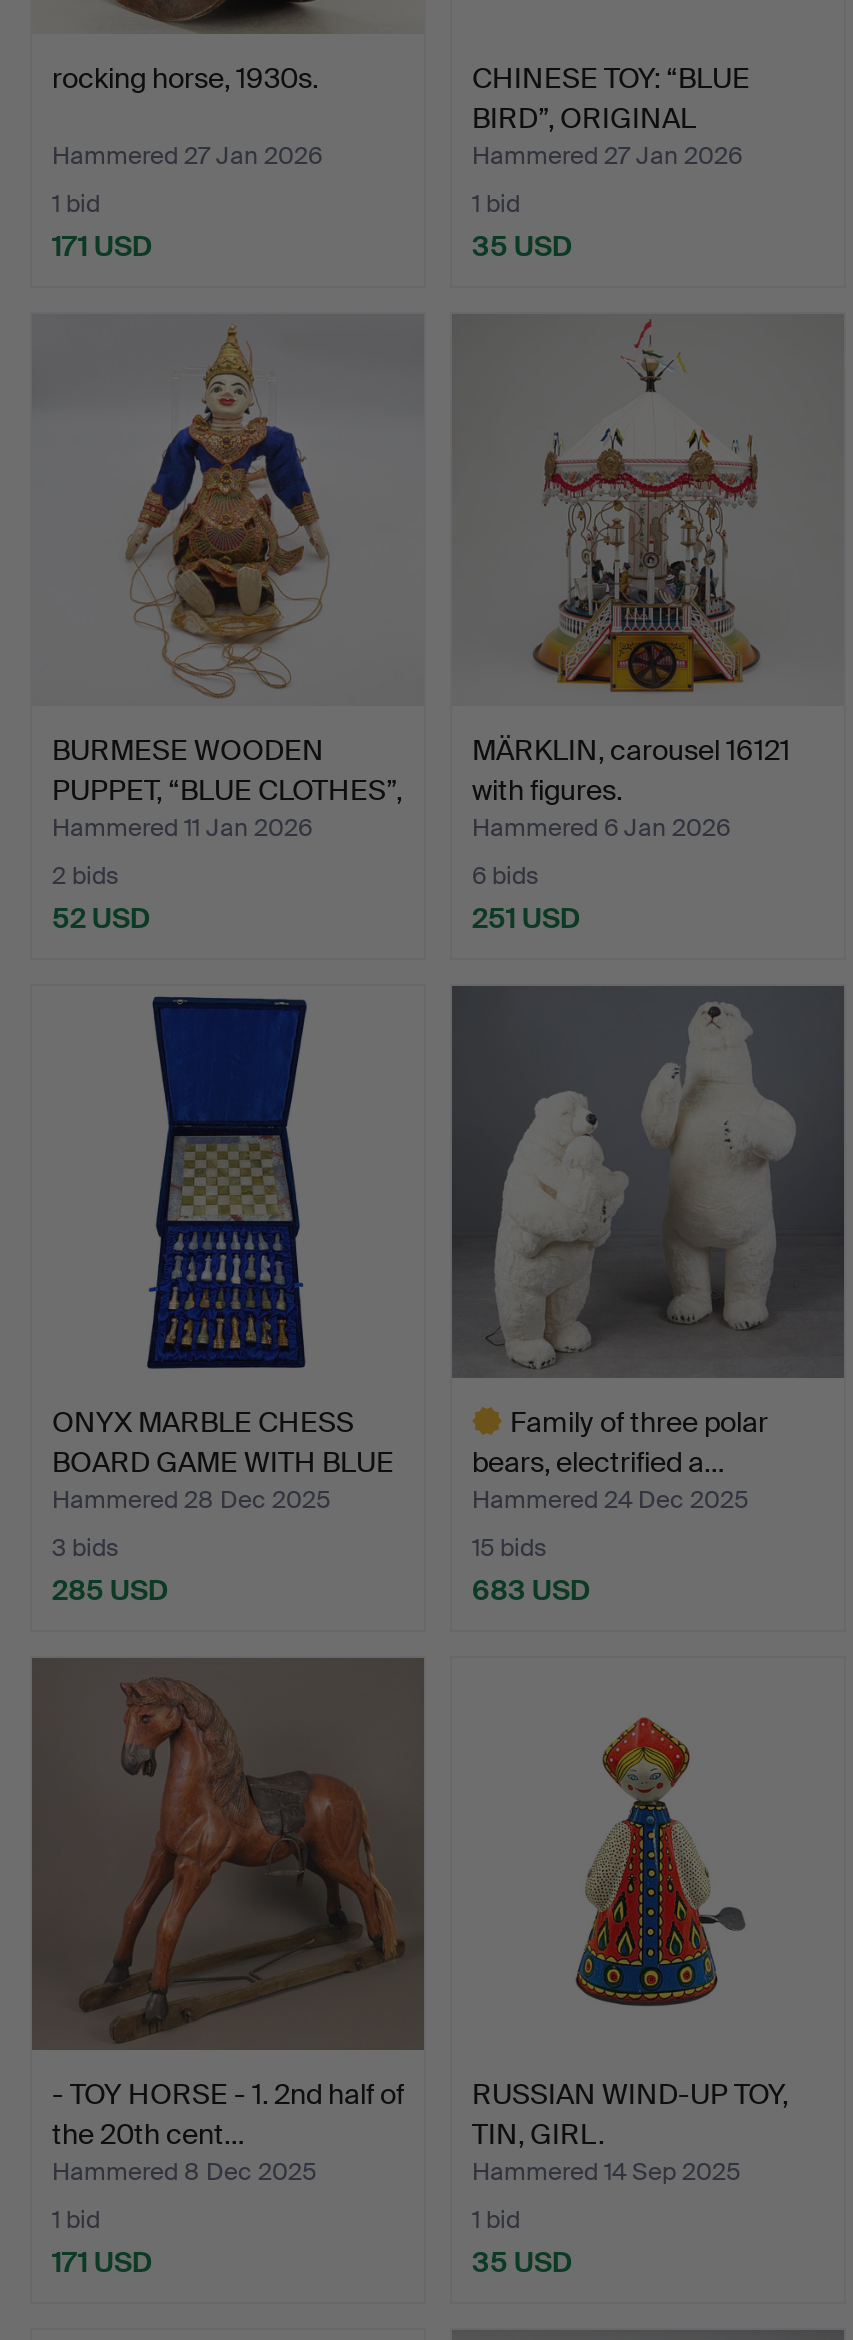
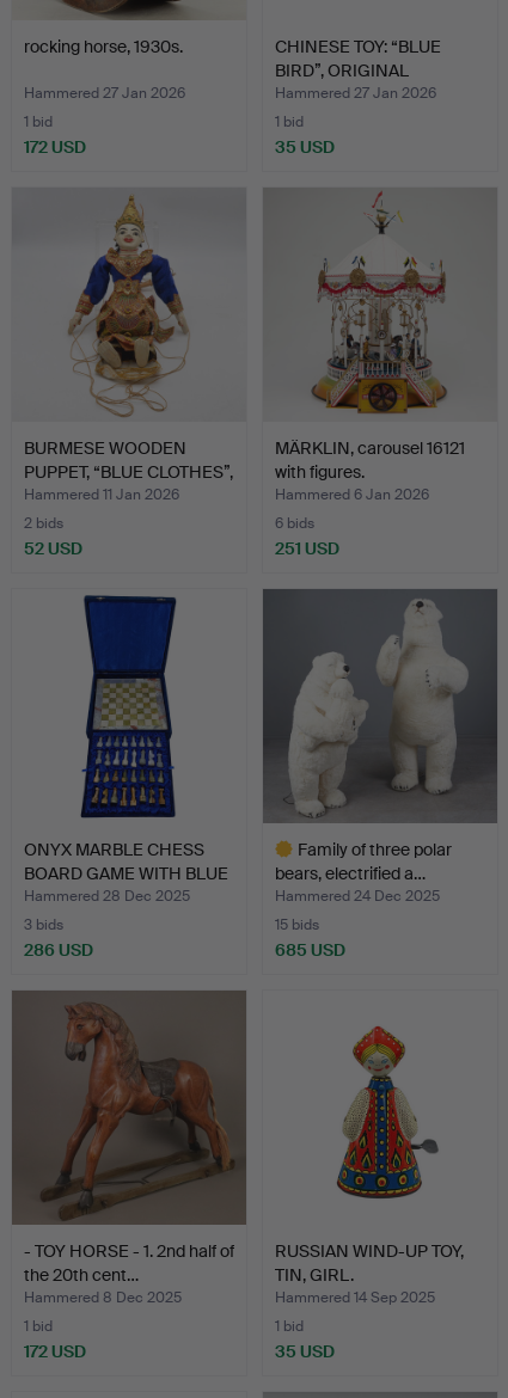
[52,228,152,264] 171 USD -> [24,136,86,157] 172 USD
[52,1572,168,1608] 285 USD -> [24,939,93,960] 286 USD
[472,1572,590,1608] 683 USD -> [275,939,345,960] 685 USD
[52,2244,152,2280] 171 USD -> [24,1340,86,1362] 172 USD

